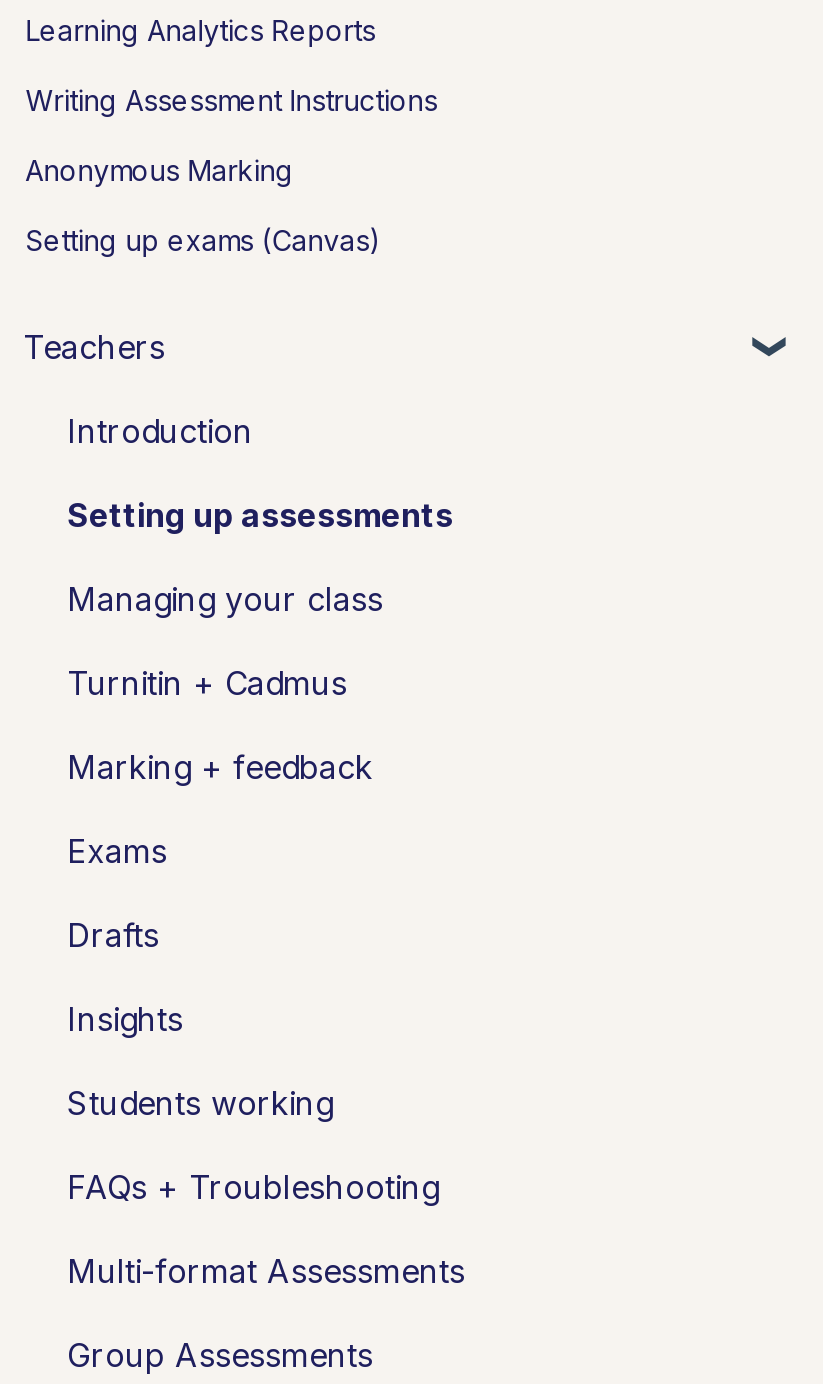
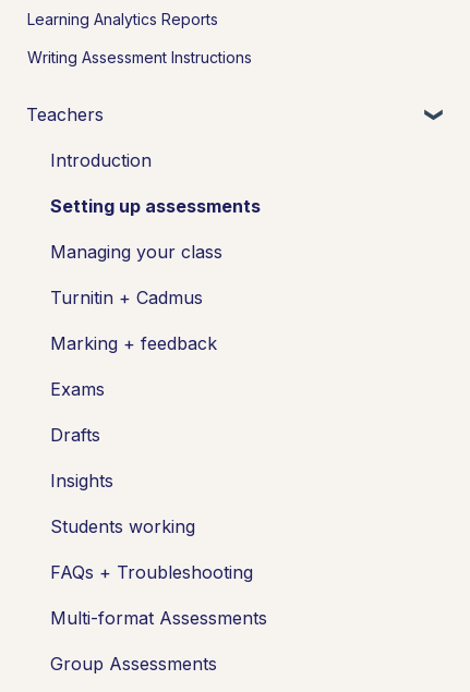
[25,154,381,258] Anonymous Marking | Setting up exams (Canvas) -> none

